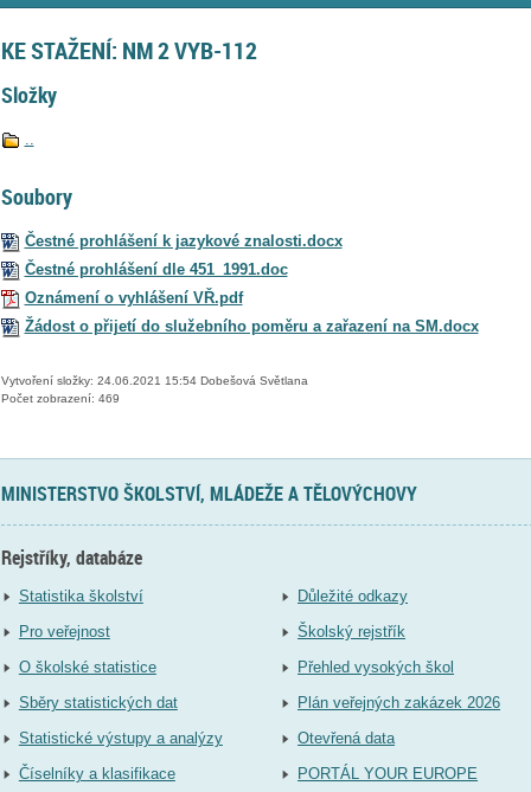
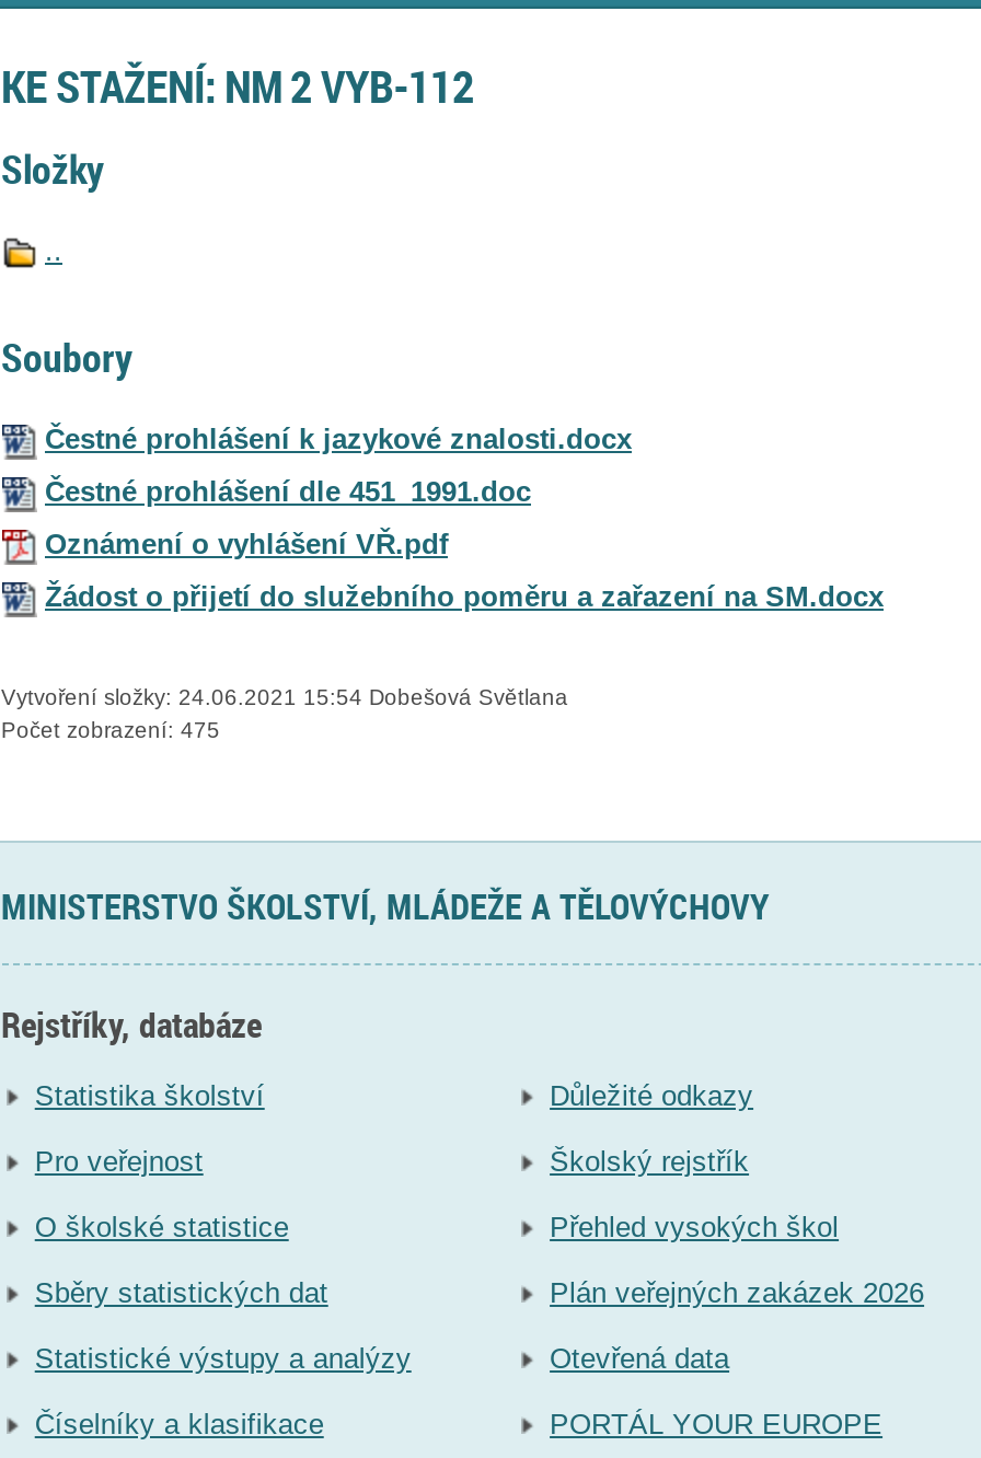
[1,392,119,405] Počet zobrazení: 469 -> [1,718,220,742] Počet zobrazení: 475

